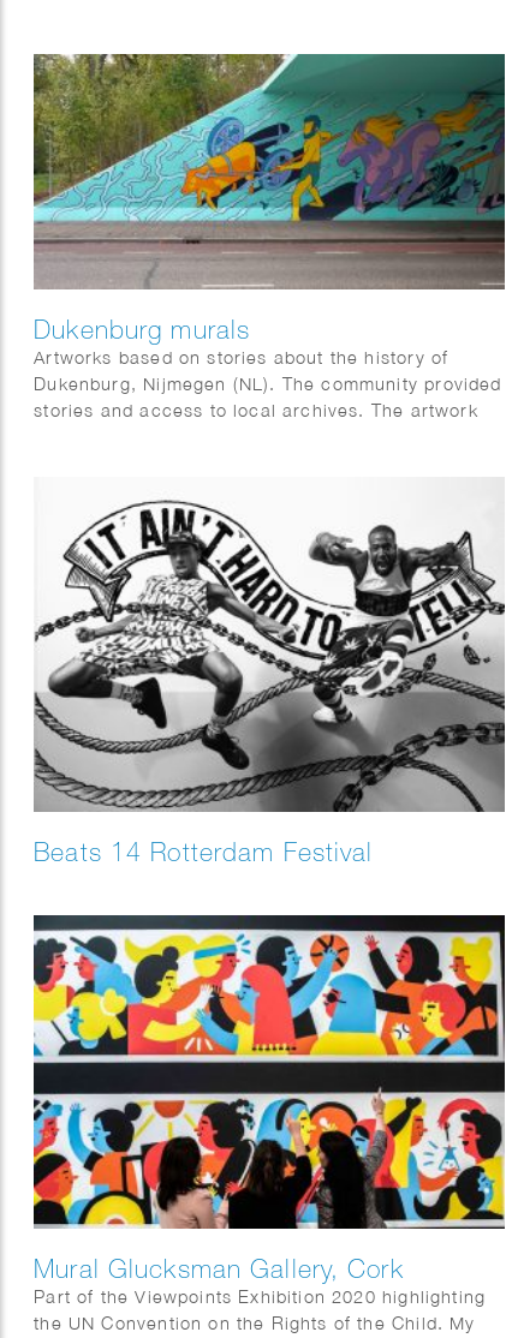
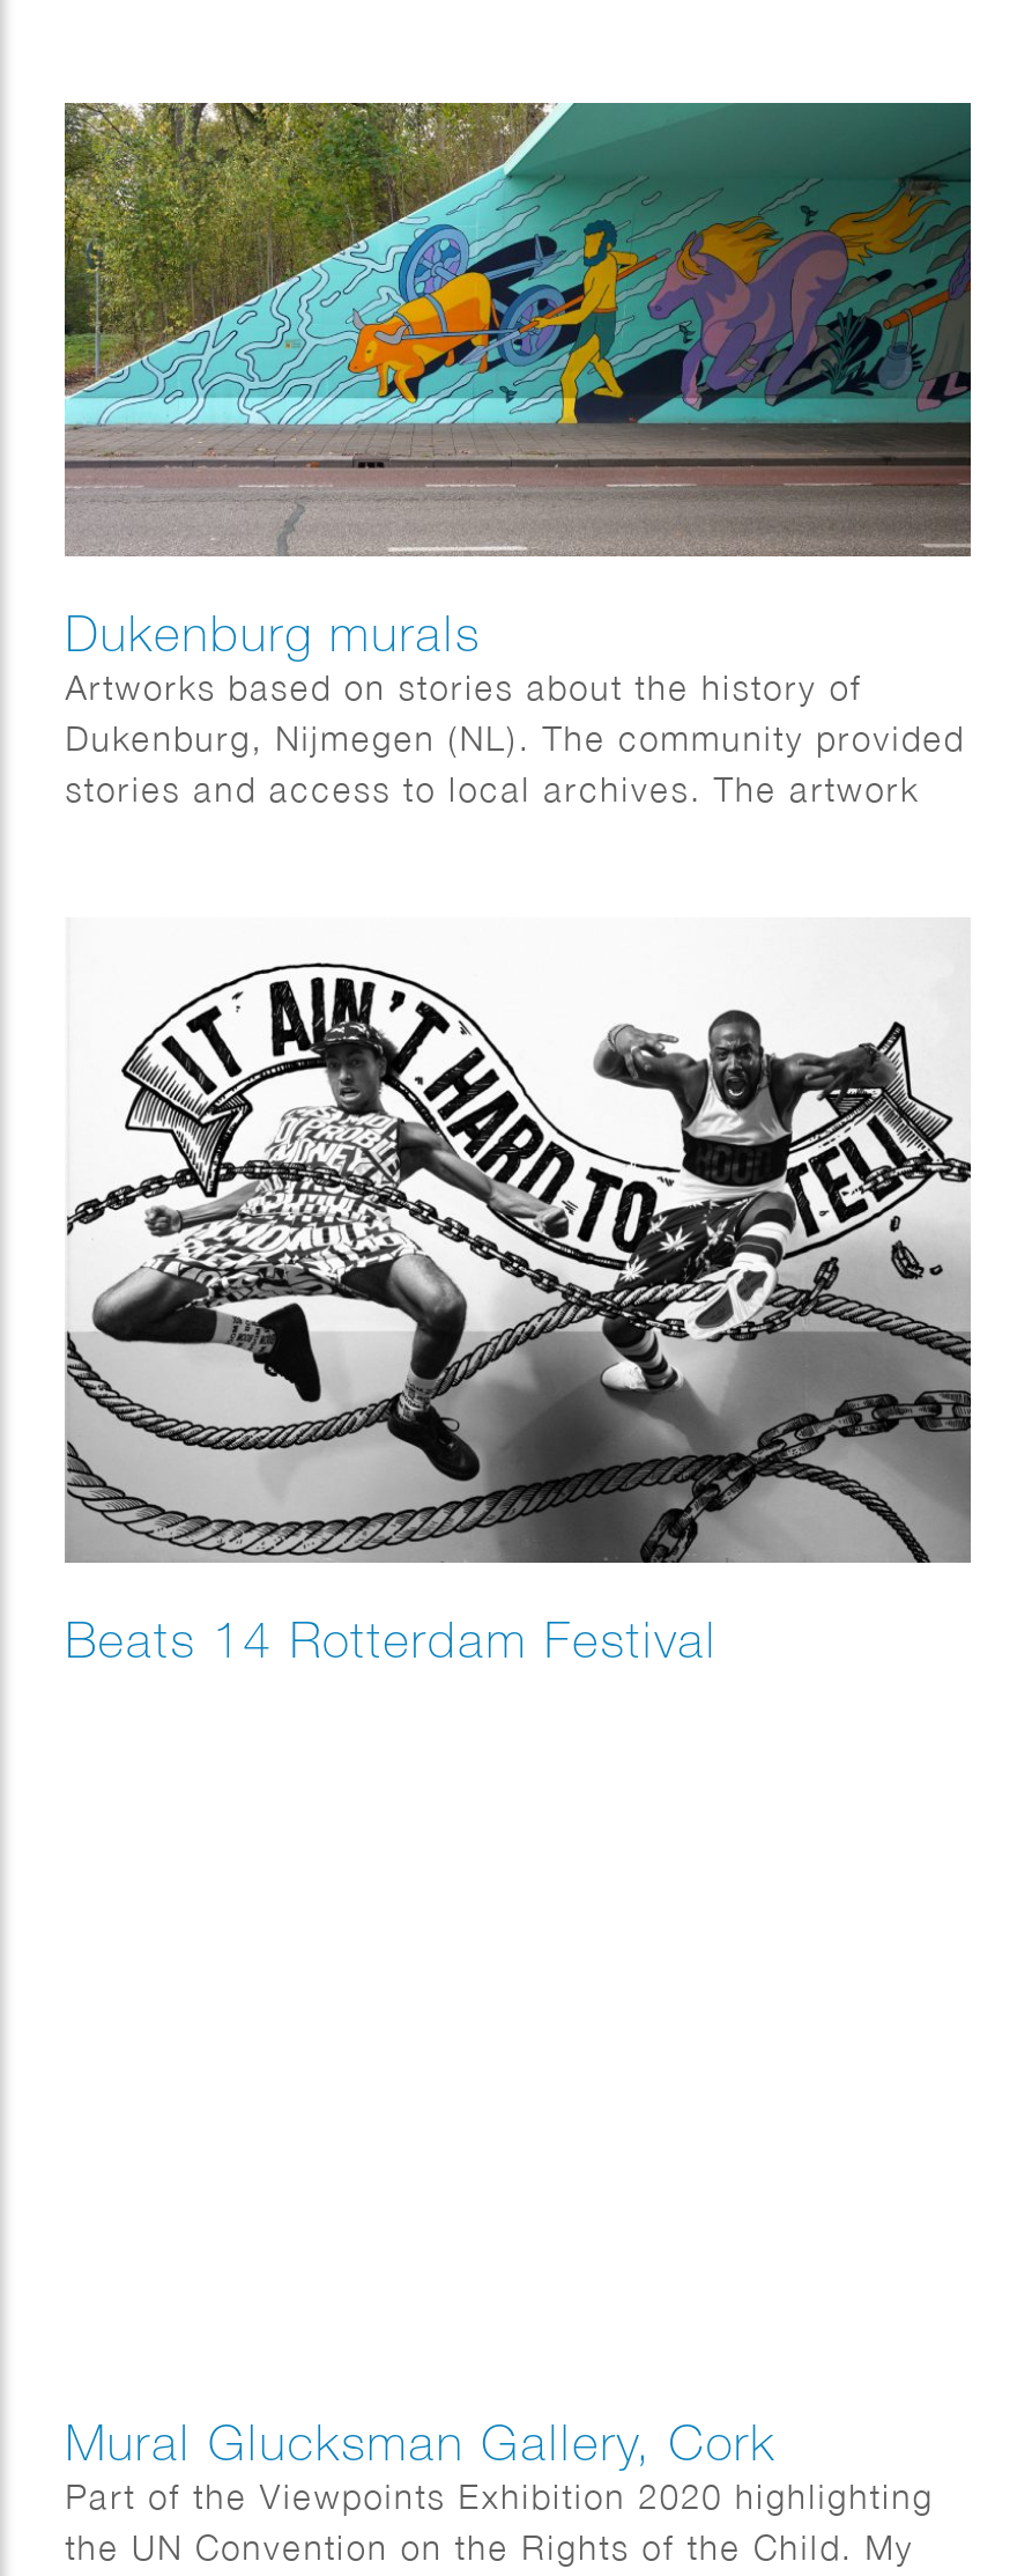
[32,914,506,1230] [image] -> none

